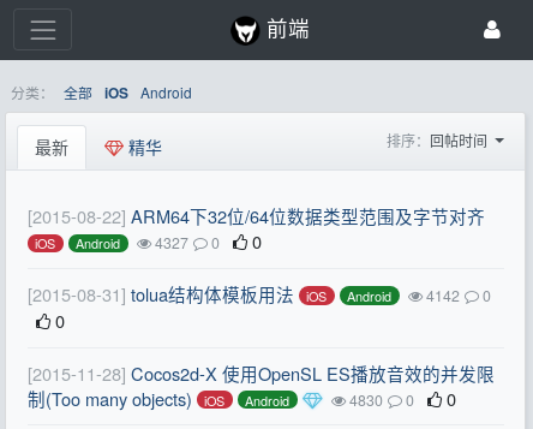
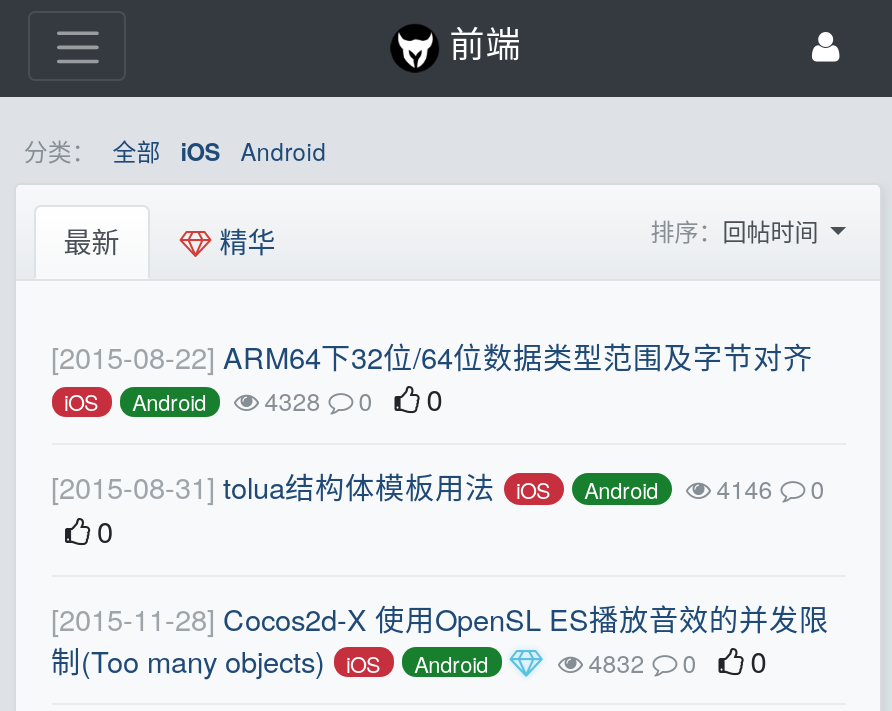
[35,229,262,254] iOS Android 4327 0 0 -> [64,378,442,420] iOS Android 4328 0 0
[27,281,491,306] [2015-08-31] tolua结构体模板用法 iOS Android 4142 0 -> [51,465,824,507] [2015-08-31] tolua结构体模板用法 iOS Android 4146 0
[346,385,456,410] 4830 0 0 -> [582,638,766,680] 4832 0 0

